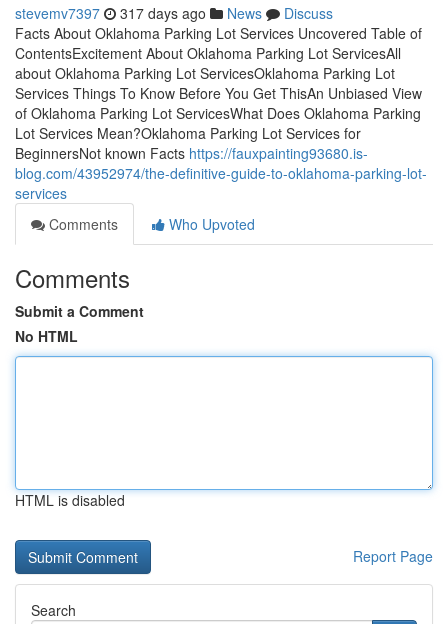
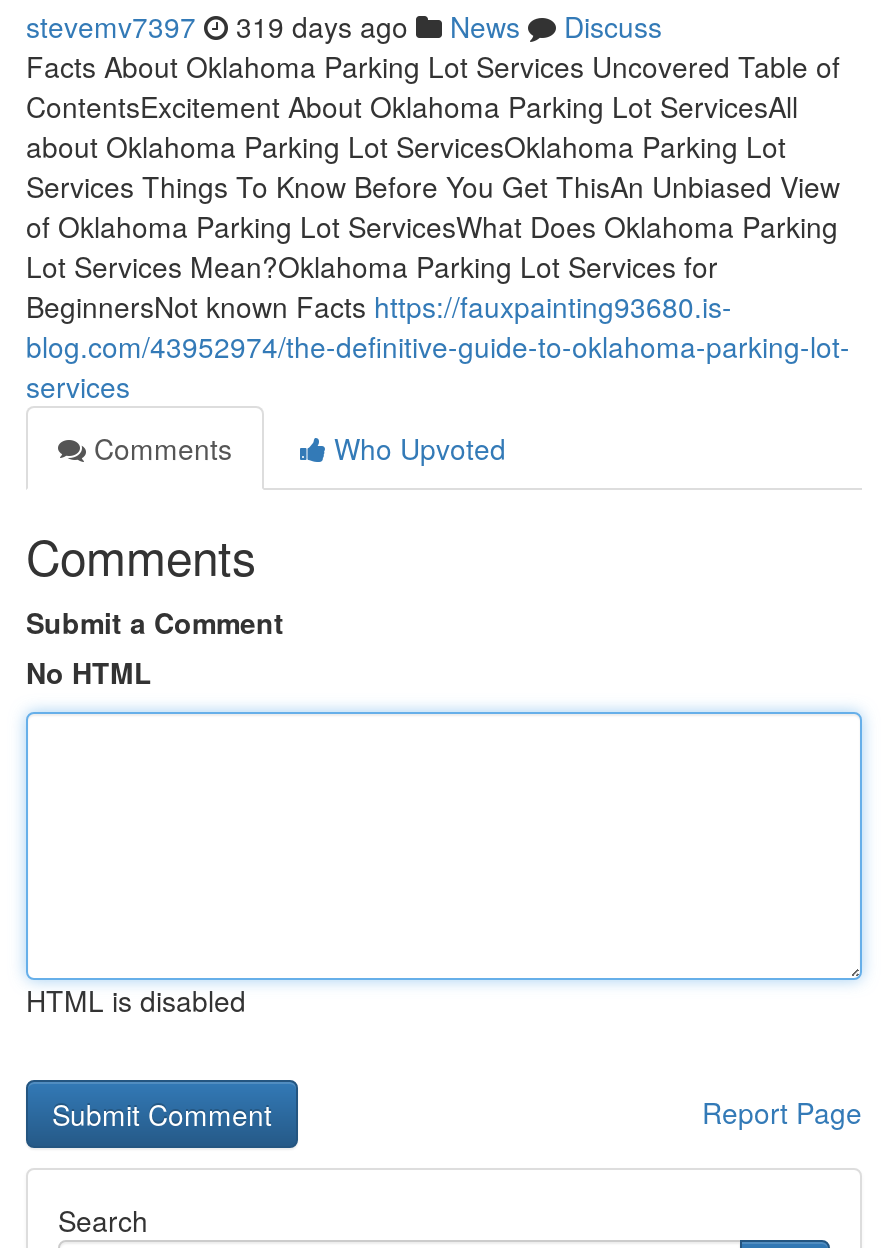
[15,3,333,23] stevemv7397 317 days ago News Discuss -> [26,6,662,46] stevemv7397 319 days ago News Discuss

